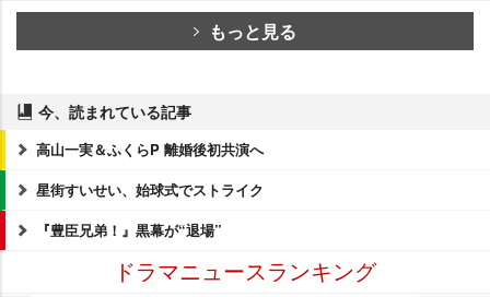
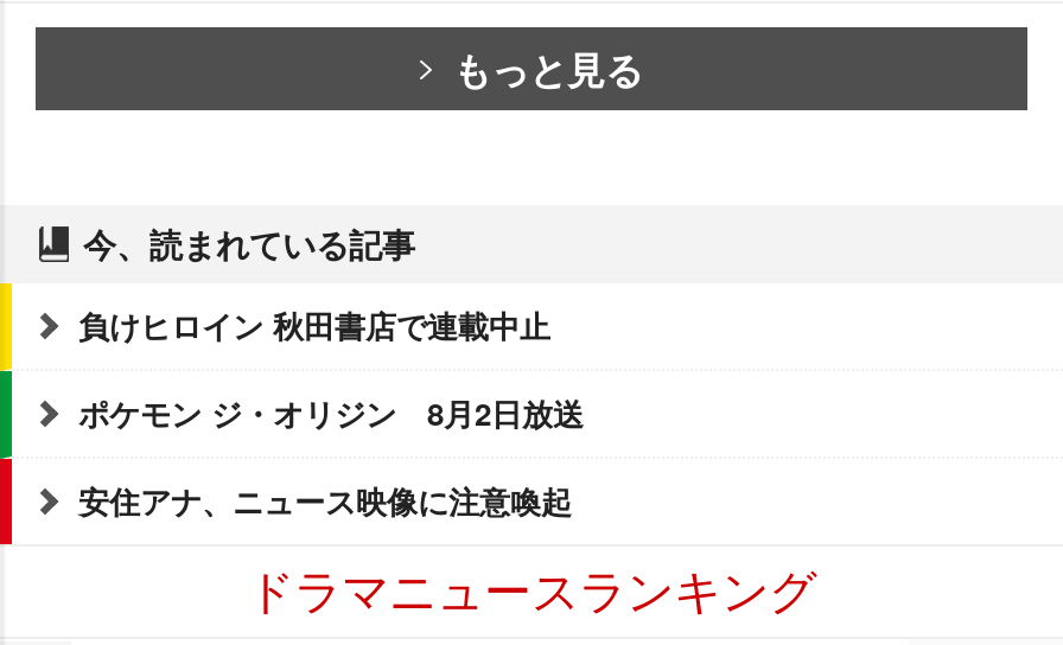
[36,139,264,160] 高山一実＆ふくらP 離婚後初共演へ -> [78,302,550,347] 負けヒロイン 秋田書店で連載中止
[36,179,264,200] 星街すいせい、始球式でストライク -> [78,389,584,434] ポケモン ジ・オリジン 8月2日放送
[36,220,222,240] 『豊臣兄弟！』黒幕が“退場” -> [78,477,572,522] 安住アナ、ニュース映像に注意喚起

